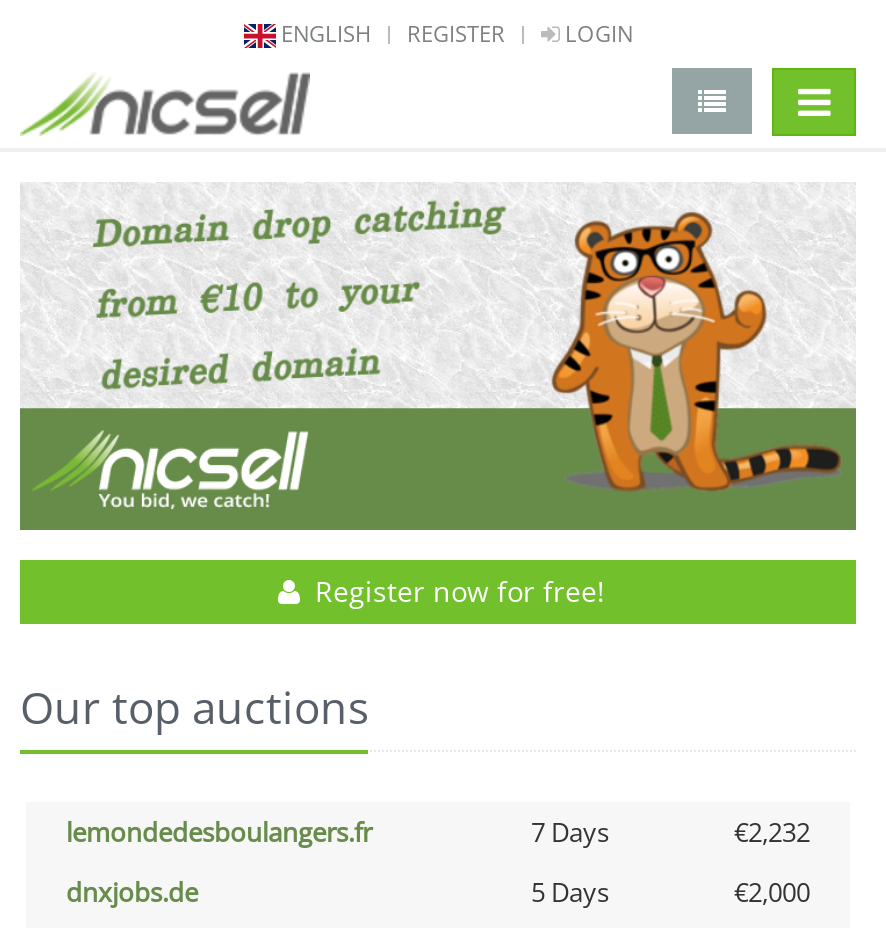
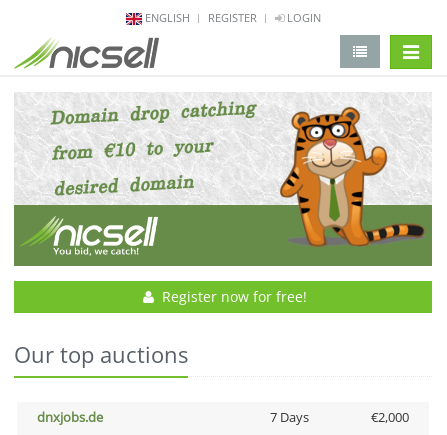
[66,814,810,850] lemondedesboulangers.fr | 7 Days | €2,232 -> none
[531,874,609,910] 5 Days -> [269,408,308,426] 7 Days

